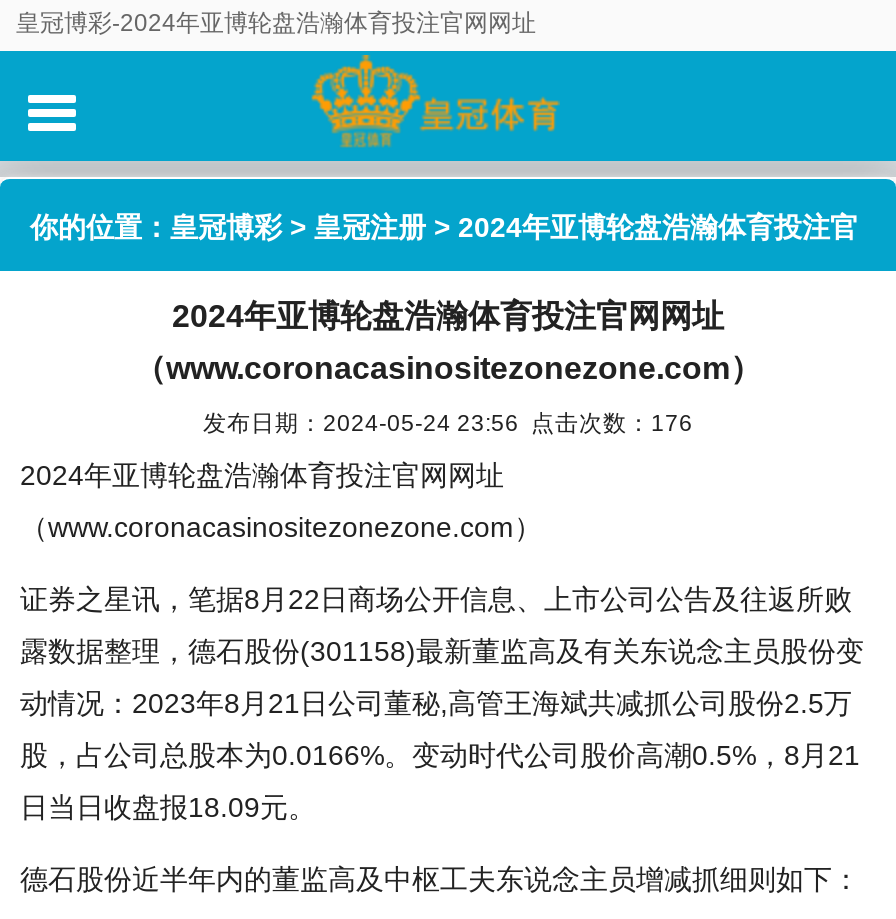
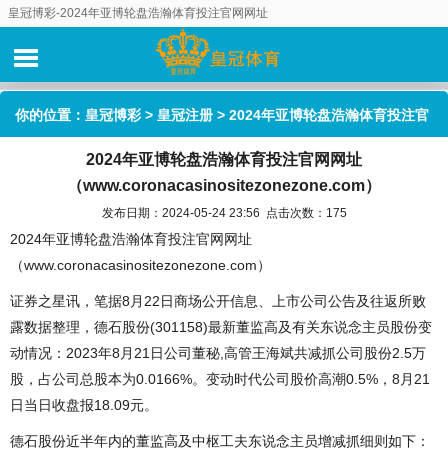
[203,409,693,435] 发布日期：2024-05-24 23:56 点击次数：176 -> [101,206,346,219] 发布日期：2024-05-24 23:56 点击次数：175

